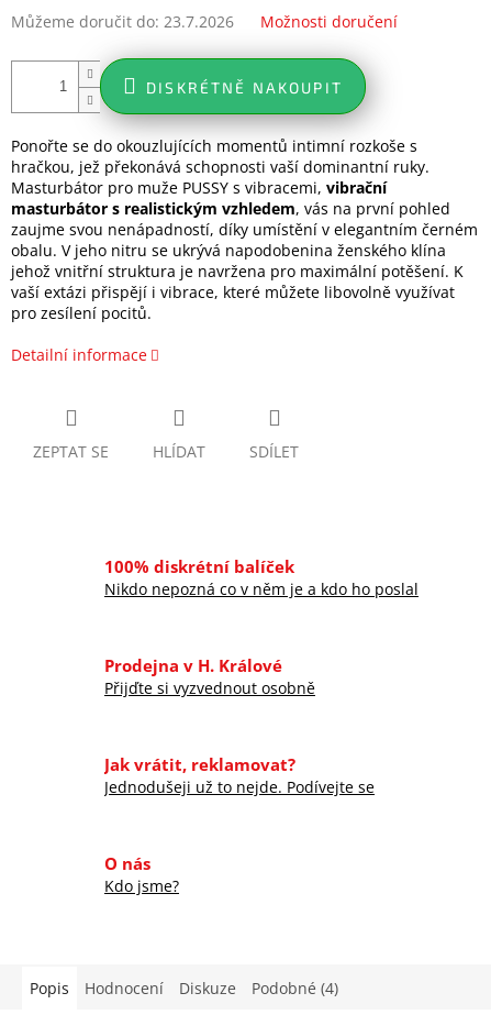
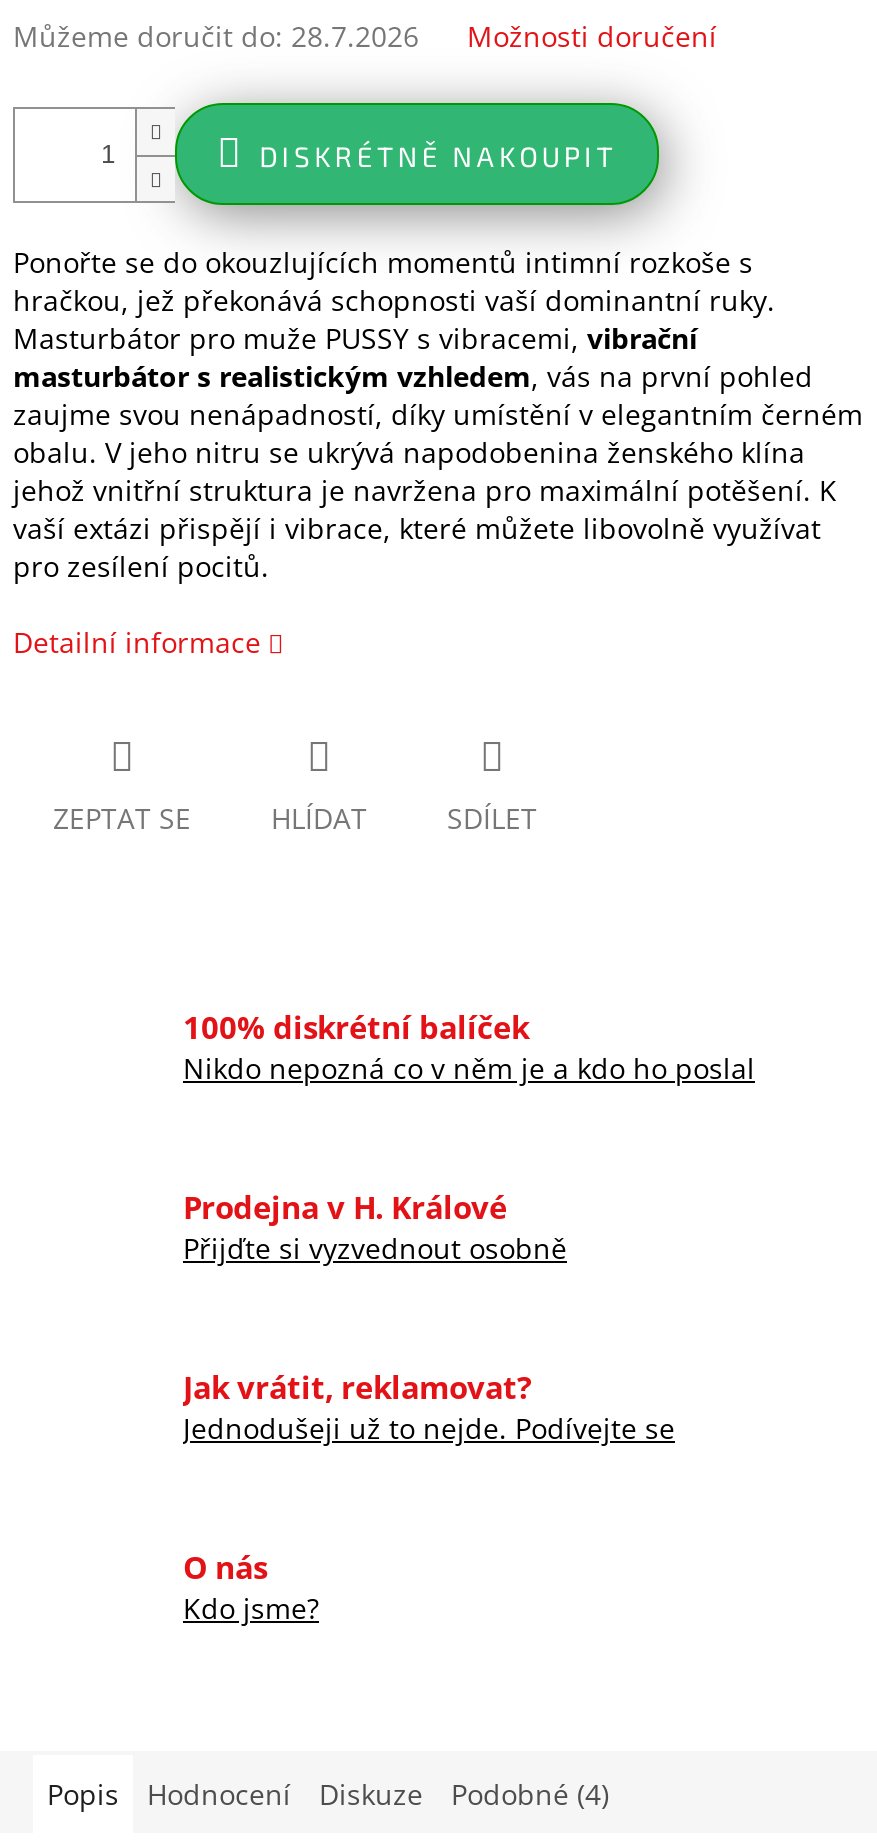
[11,11,234,32] Můžeme doručit do: 23.7.2026 -> [13,18,419,56] Můžeme doručit do: 28.7.2026

